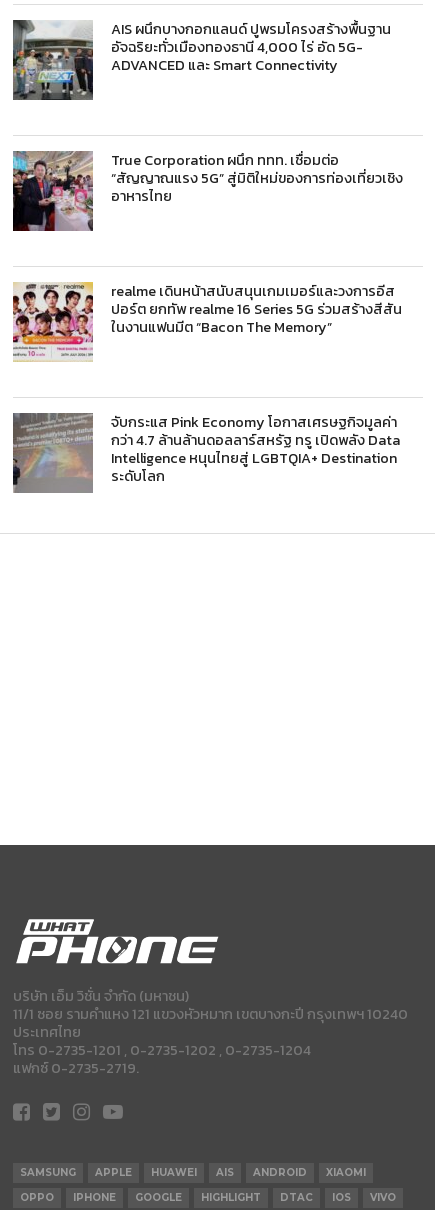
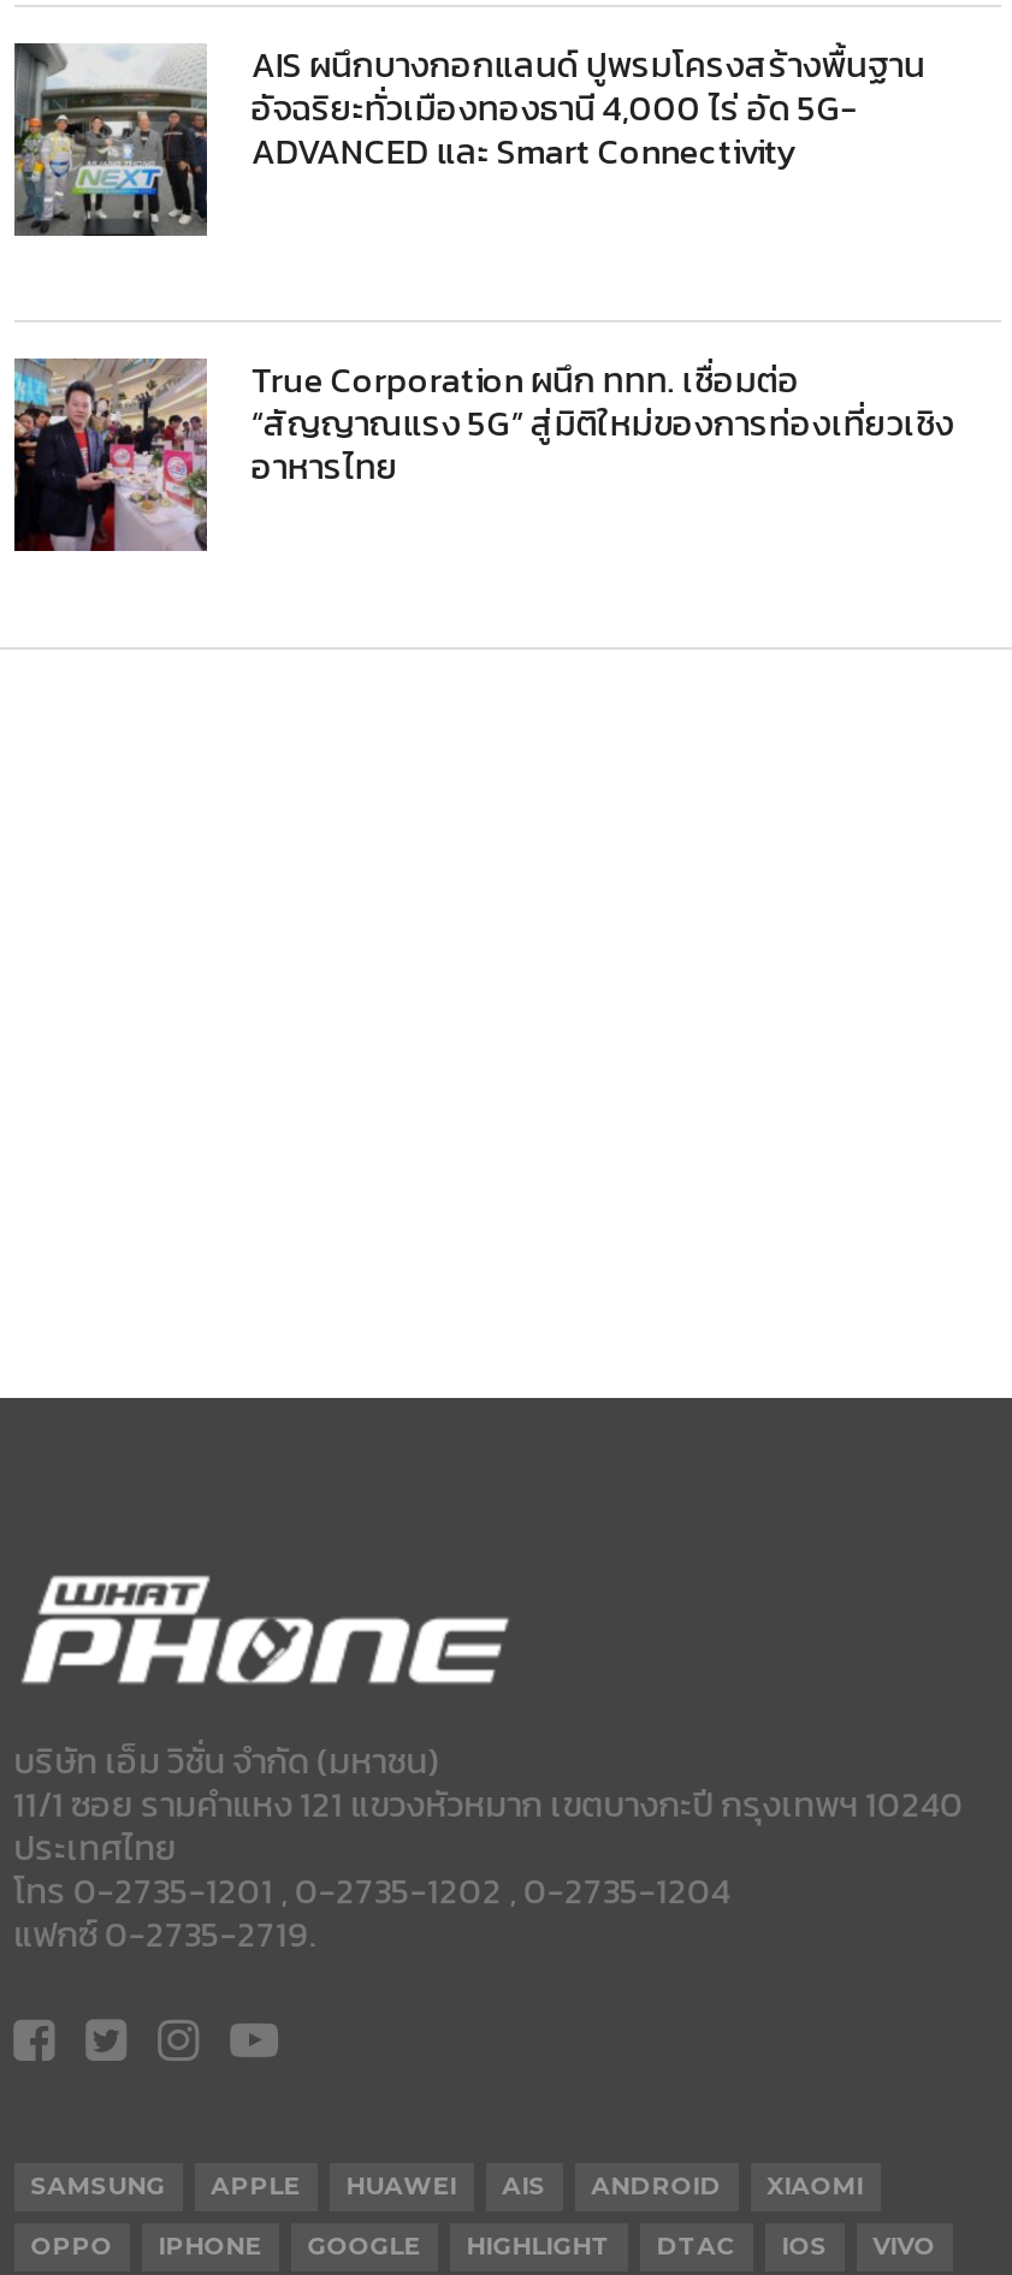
[12,280,402,362] [image] | realme เดินหน้าสนับสนุนเกมเมอร์และวงการอีส | ปอร์ต ยกทัพ realme 16 Series 5G ร่วมสร้างสีสัน | ในงานแฟนมีต “Bacon The Memory” -> none
[12,411,400,494] [image] | จับกระแส Pink Economy โอกาสเศรษฐกิจมูลค่า | กว่า 4.7 ล้านล้านดอลลาร์สหรัฐ ทรู เปิดพลัง Data | Intelligence หนุนไทยสู่ LGBTQIA+ Destination | ระดับโลก -> none

